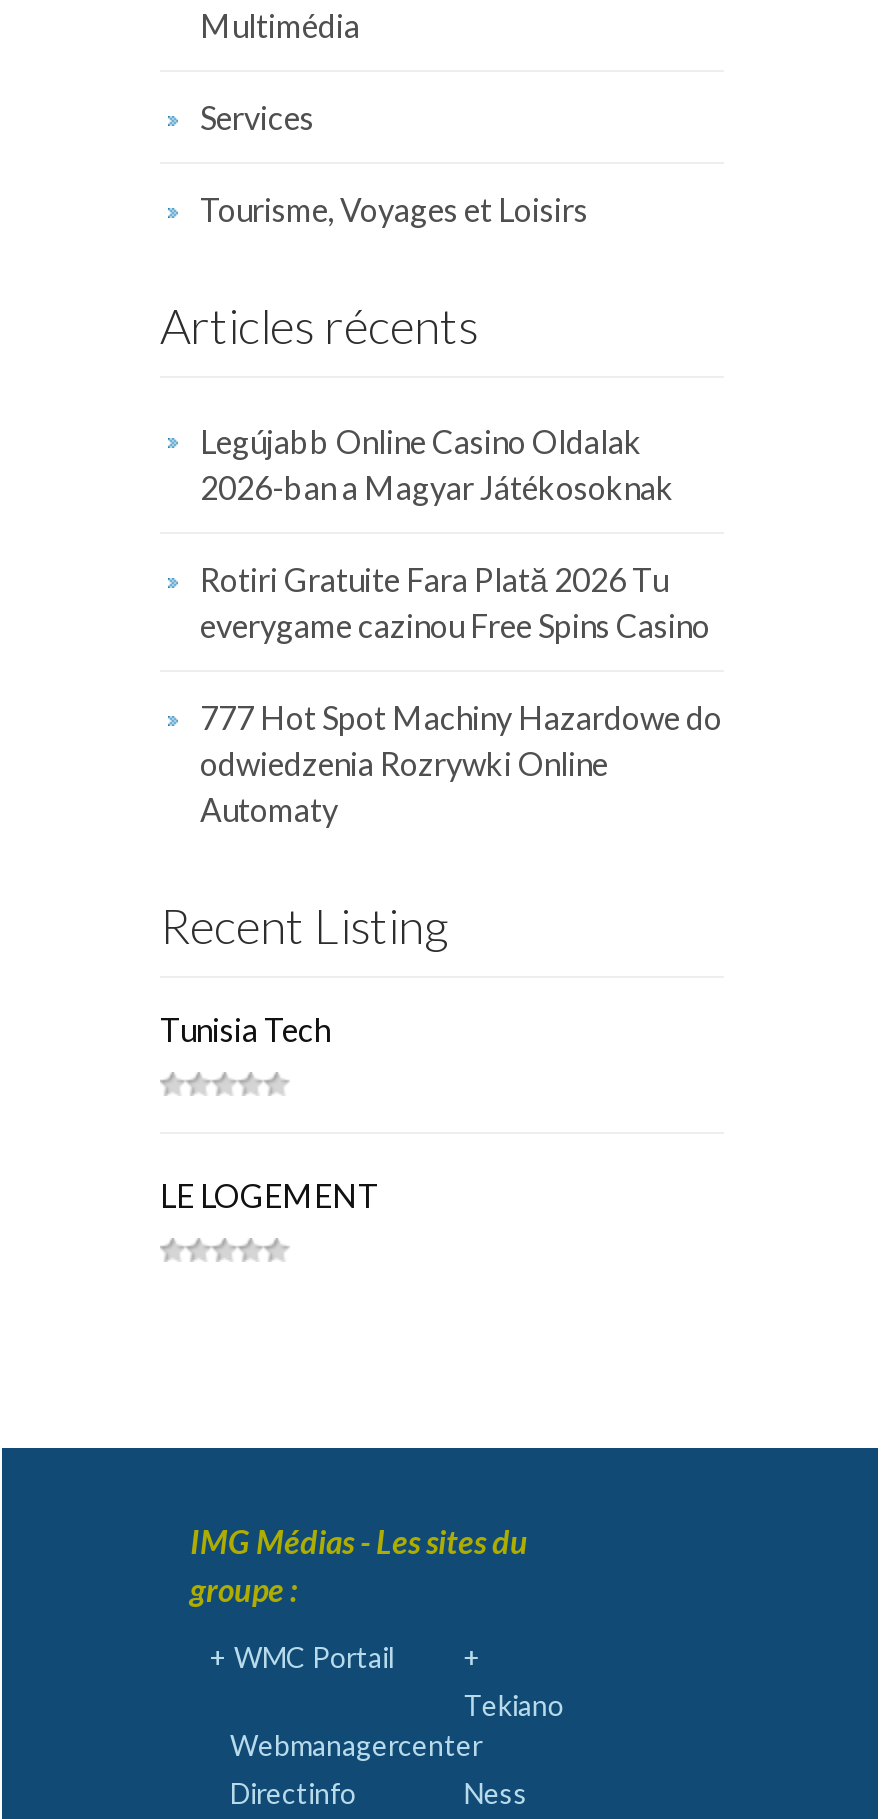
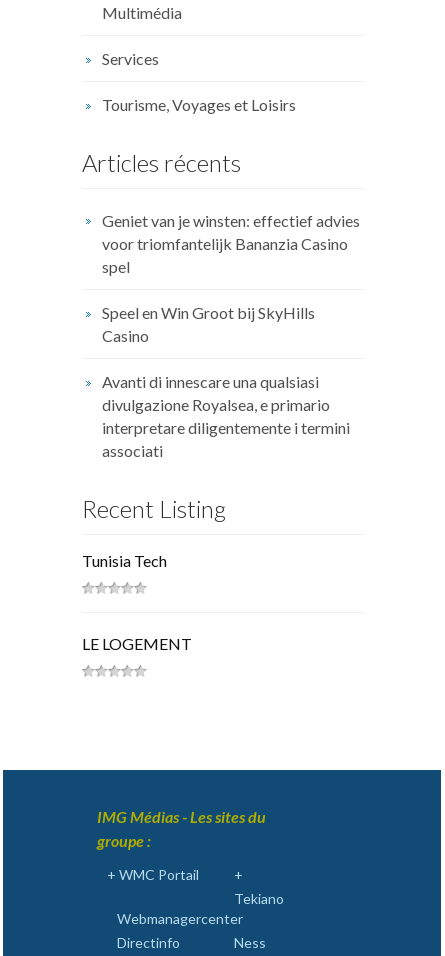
[200,422,674,506] Legújabb Online Casino Oldalak | 2026-ban a Magyar Játékosoknak -> [102,211,360,276] Geniet van je winsten: effectief advies | voor triomfantelijk Bananzia Casino | spel
[200,560,710,644] Rotiri Gratuite Fara Plată 2026 Tu | everygame cazinou Free Spins Casino -> [102,303,315,345] Speel en Win Groot bij SkyHills | Casino
[200,698,722,828] 777 Hot Spot Machiny Hazardowe do | odwiedzenia Rozrywki Online | Automaty -> [102,372,350,460] Avanti di innescare una qualsiasi | divulgazione Royalsea, e primario | interpretare diligentemente i termini | associati

